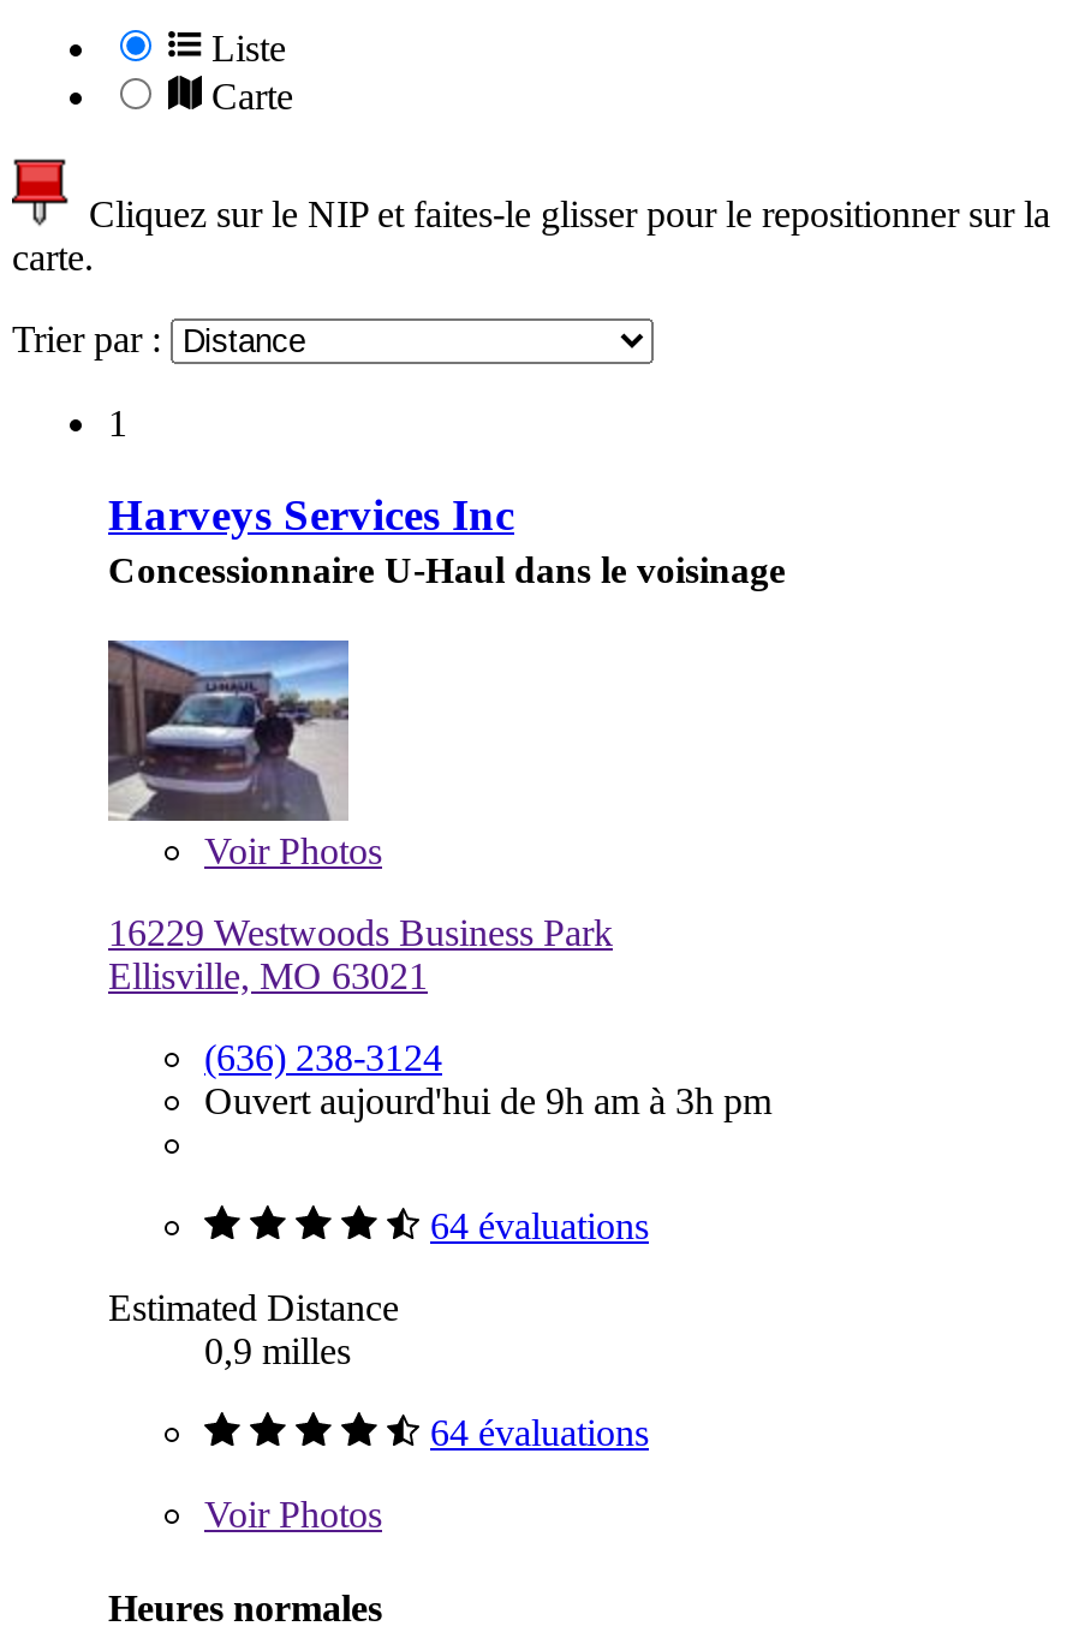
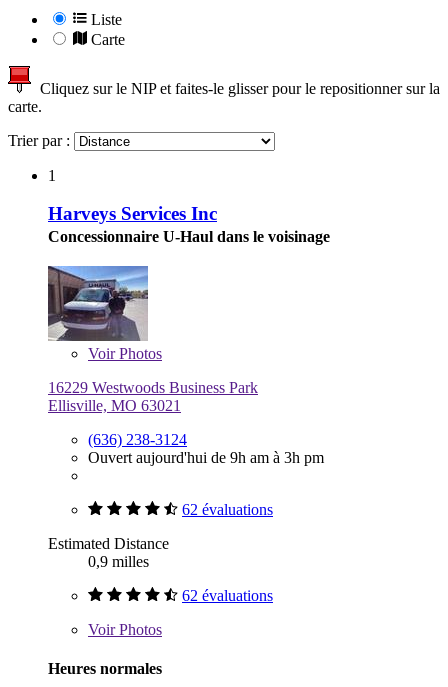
[430,1205,649,1246] 64 évaluations -> [182,501,273,518] 62 évaluations
[430,1412,649,1453] 64 évaluations -> [182,587,273,604] 62 évaluations

